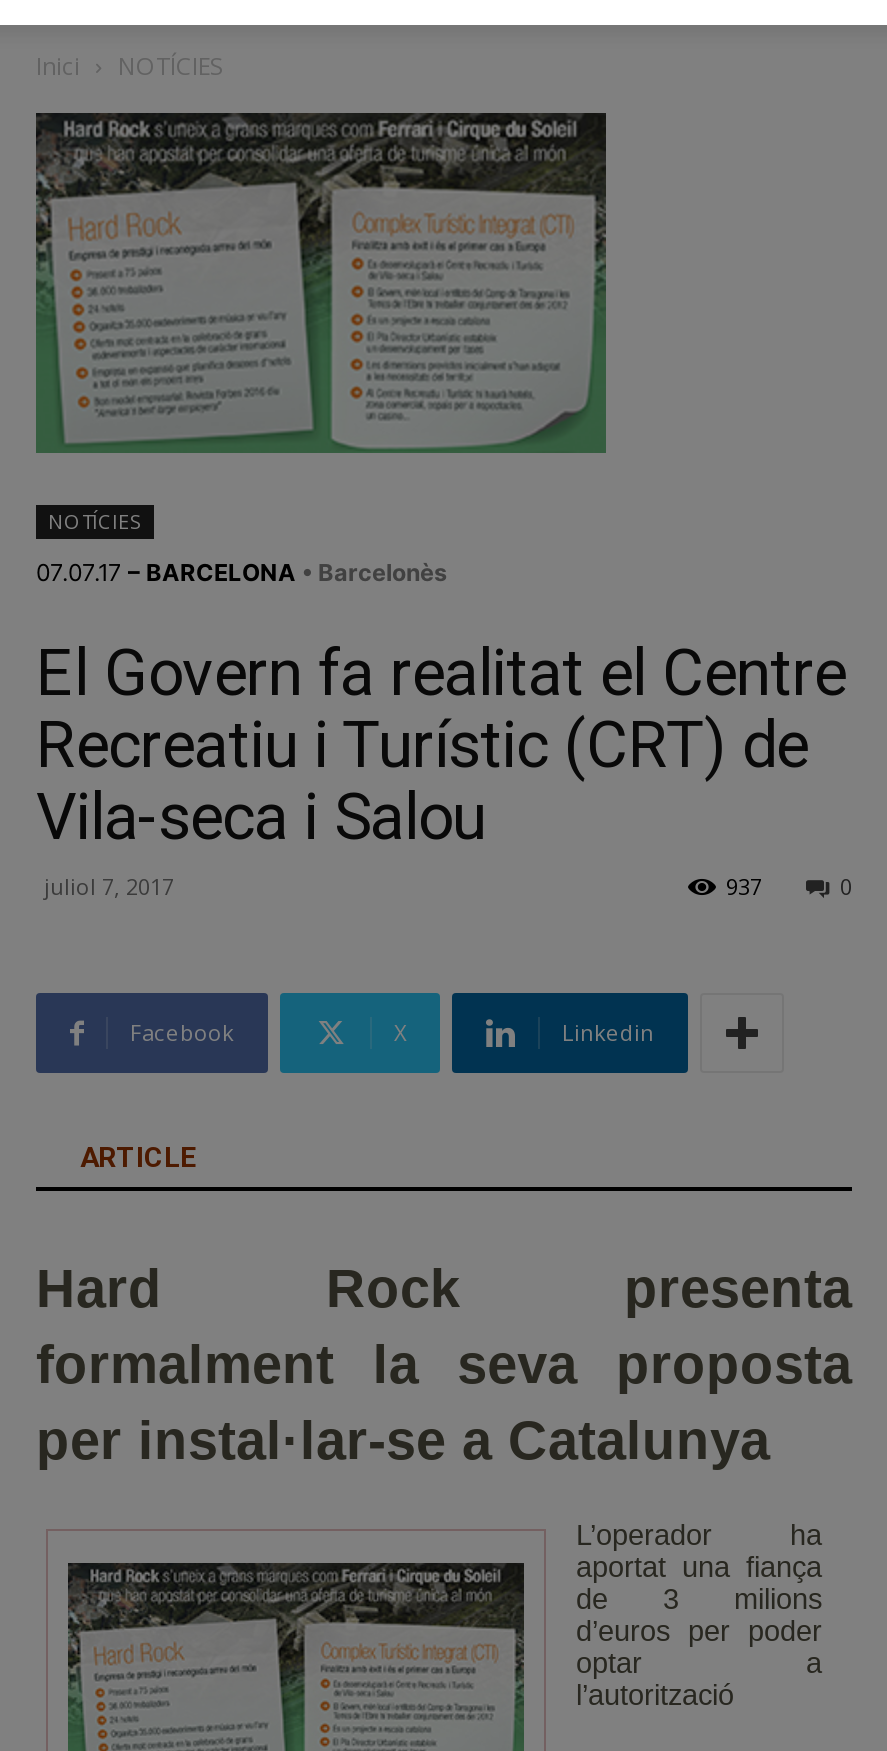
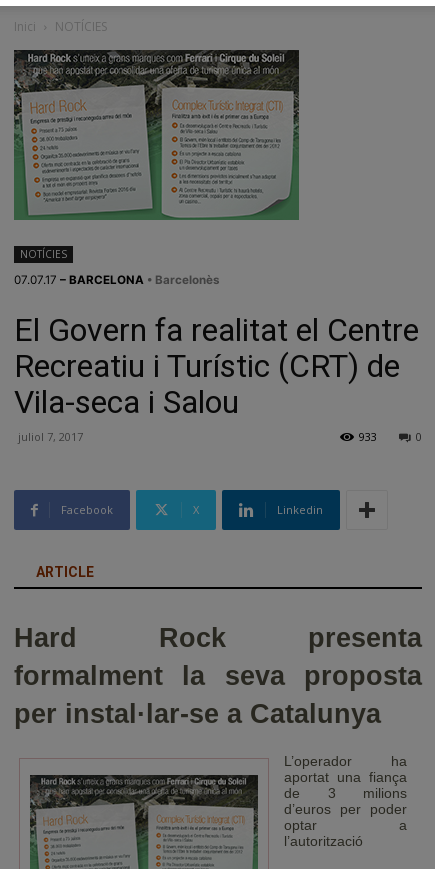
[726,871,762,901] 937 -> [359,429,377,444] 933

